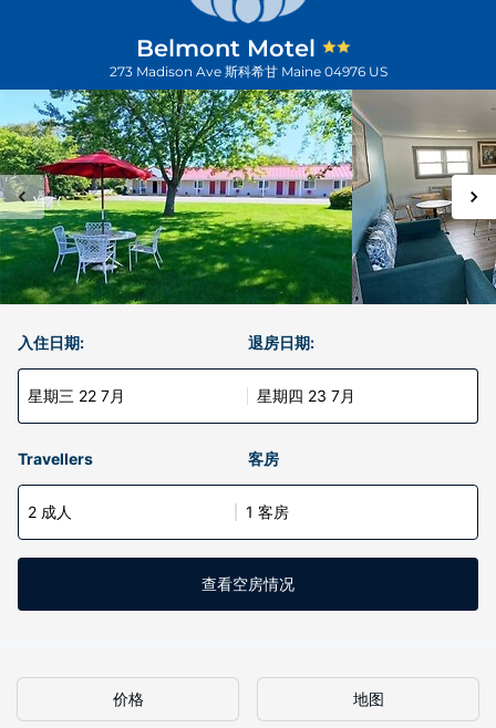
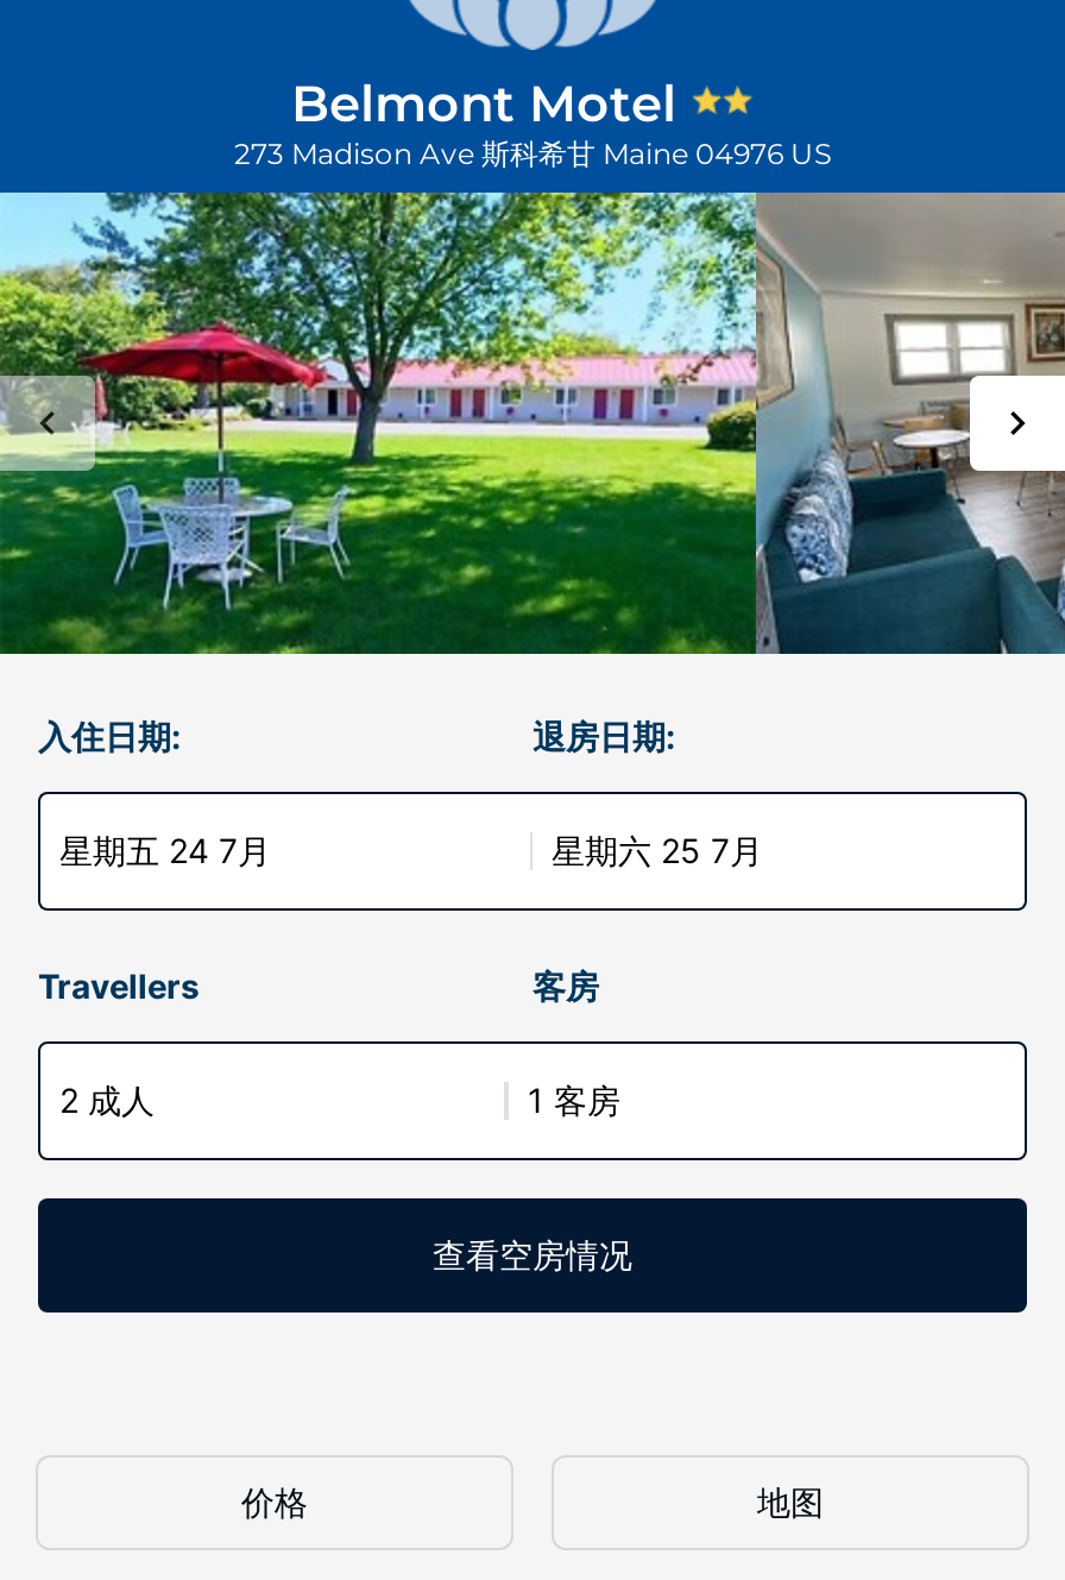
[28,386,125,405] 星期三 22 7月 -> [59,830,271,870] 星期五 24 7月
[257,386,355,405] 星期四 23 7月 -> [552,830,763,870] 星期六 25 7月

